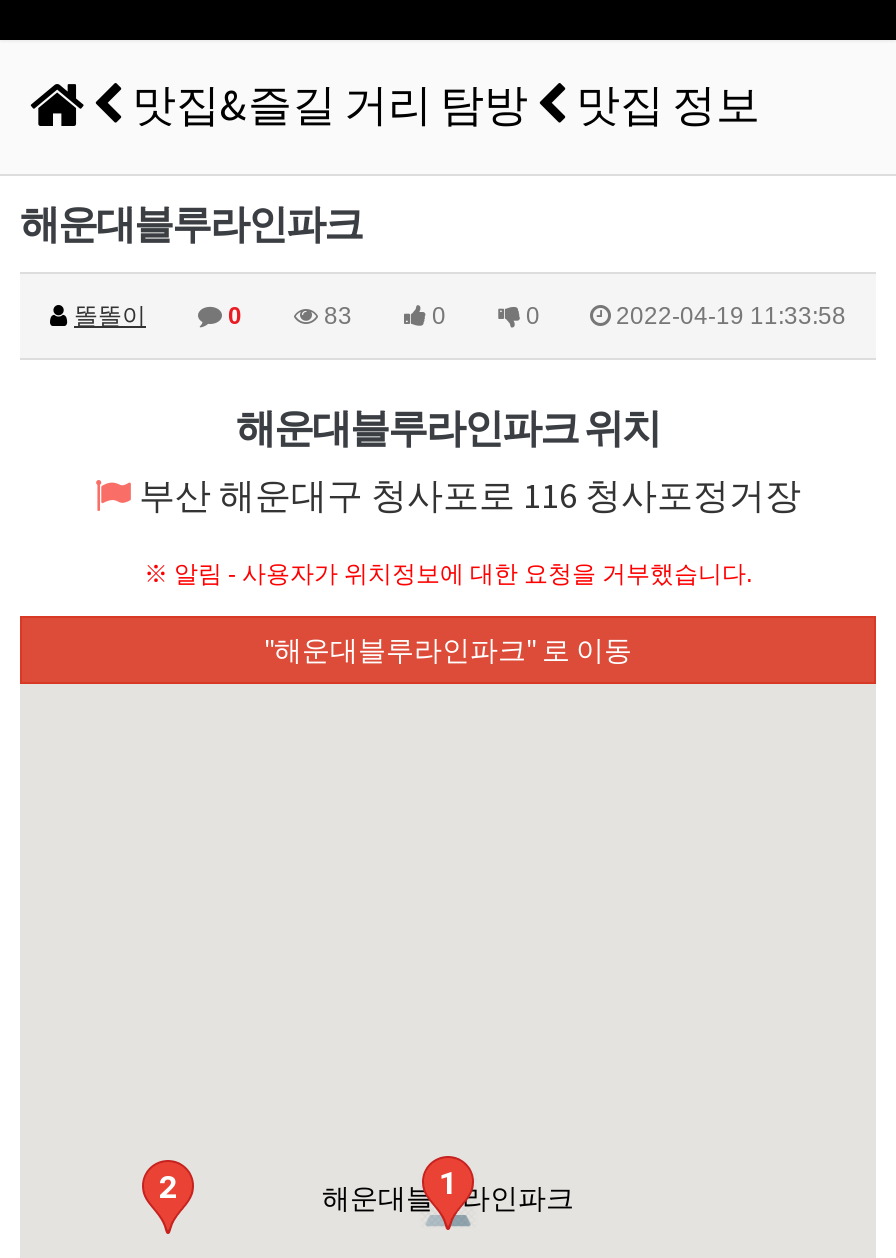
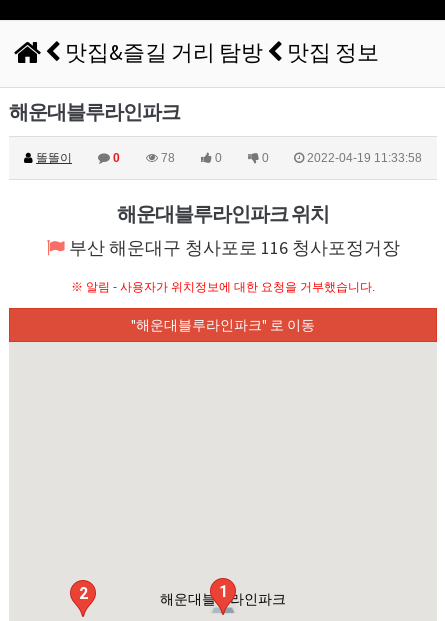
[318,302,358,330] 83 -> [158,151,178,165] 78

